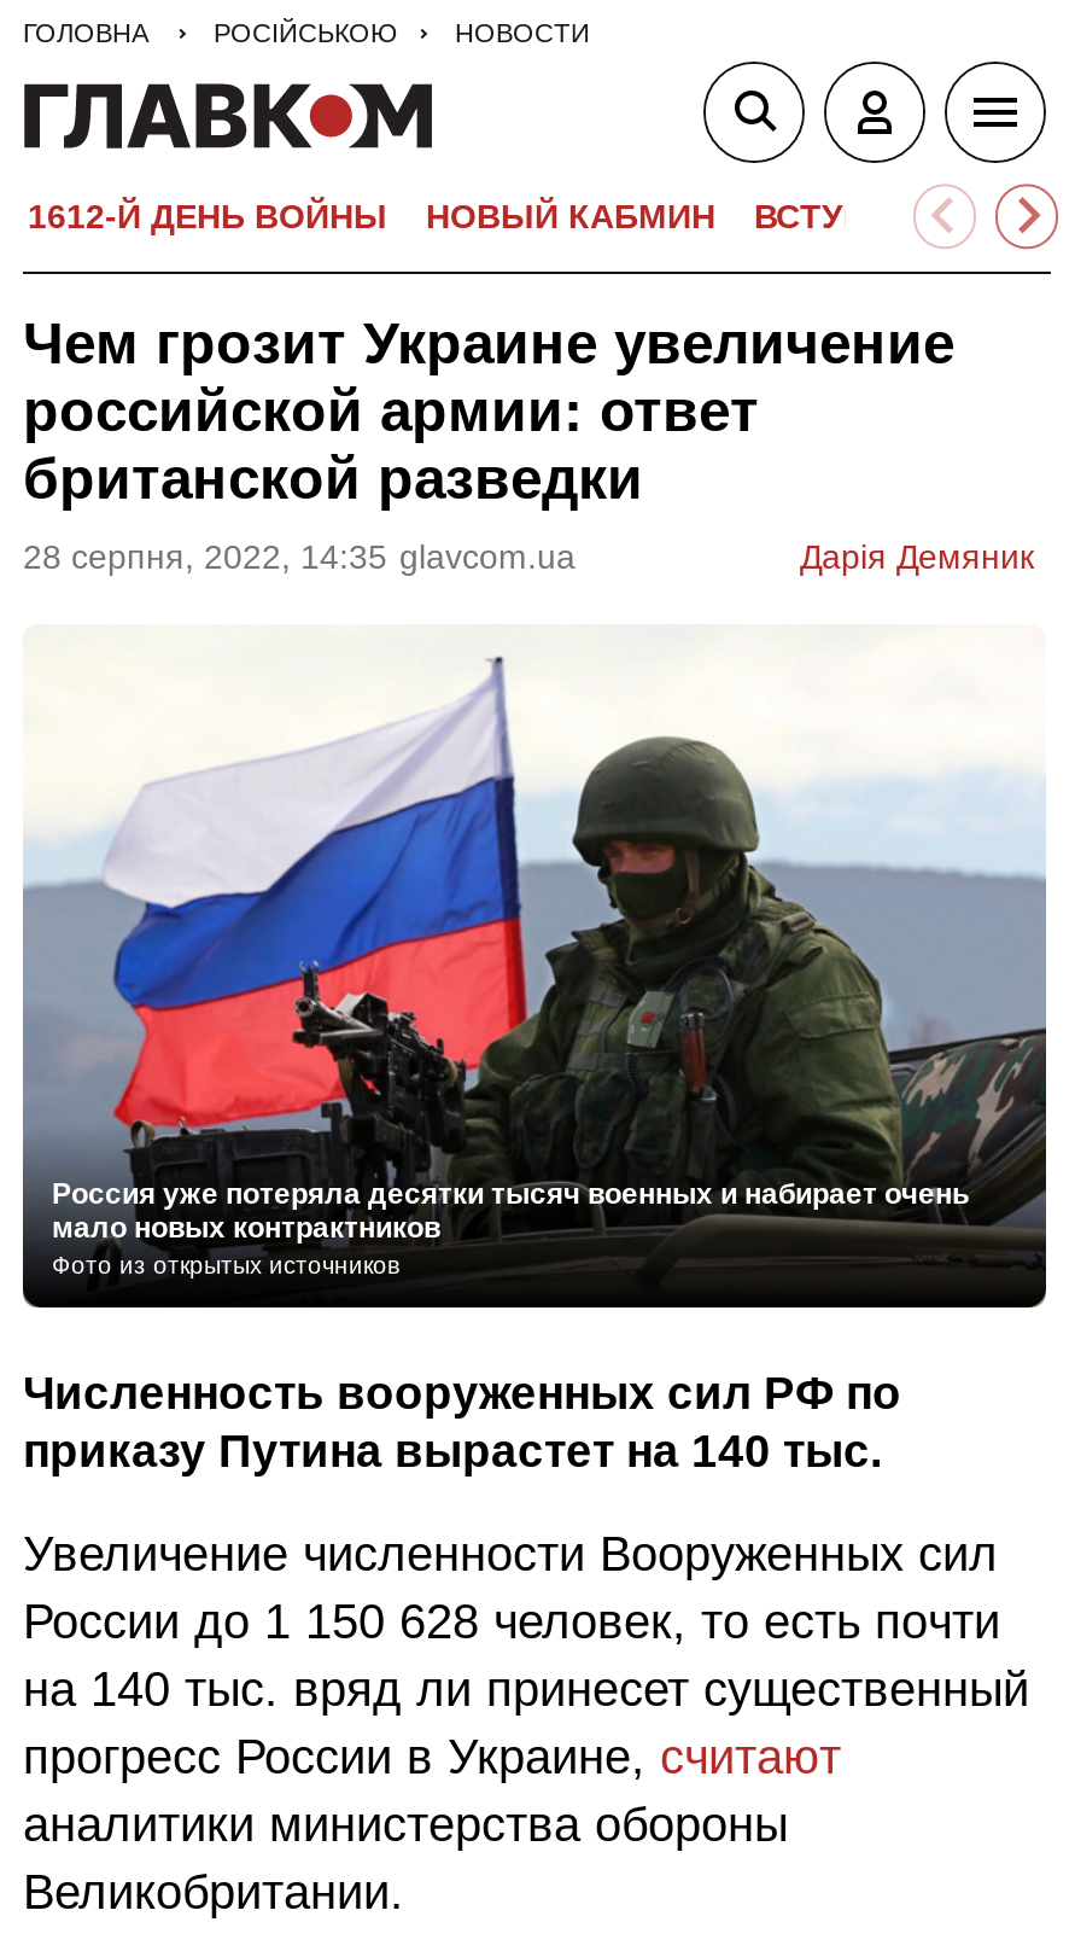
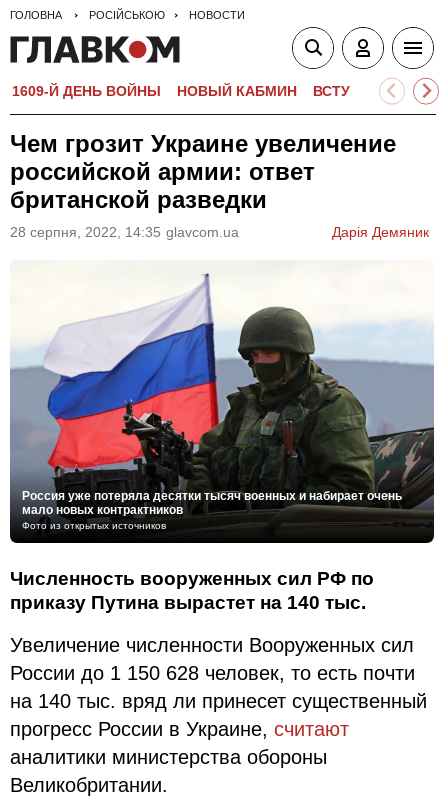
[28,197,387,235] 1612-Й ДЕНЬ ВОЙНЫ -> [12,83,161,99] 1609-Й ДЕНЬ ВОЙНЫ

